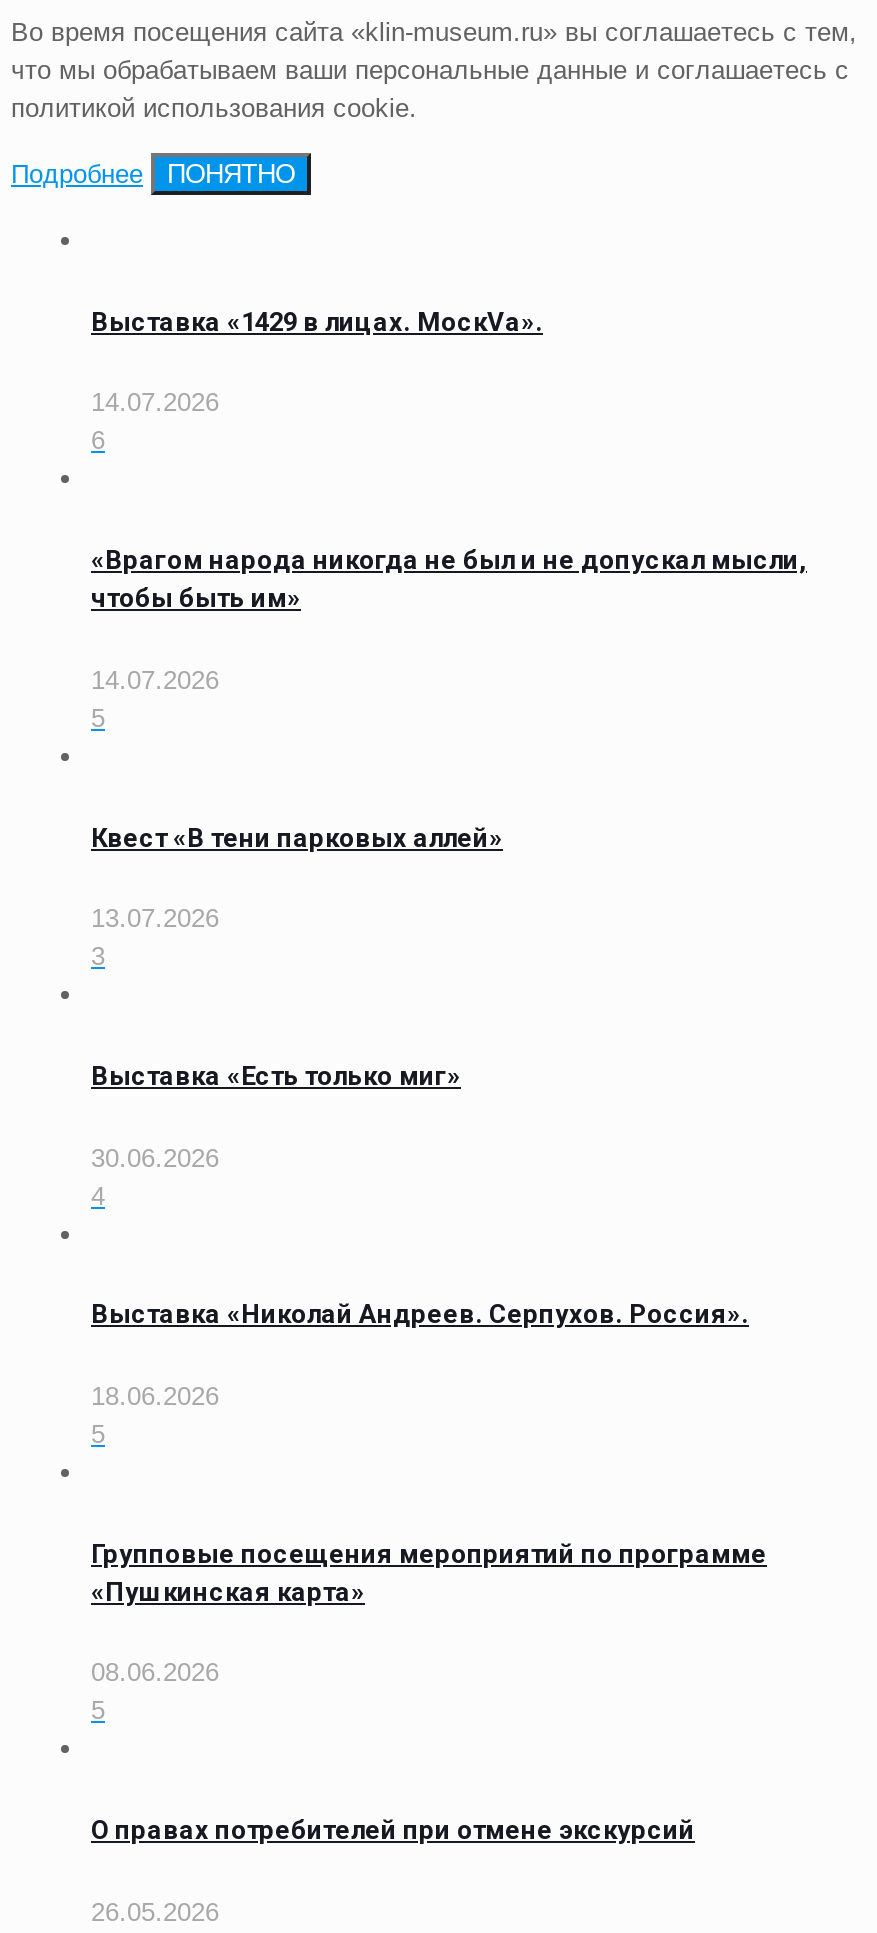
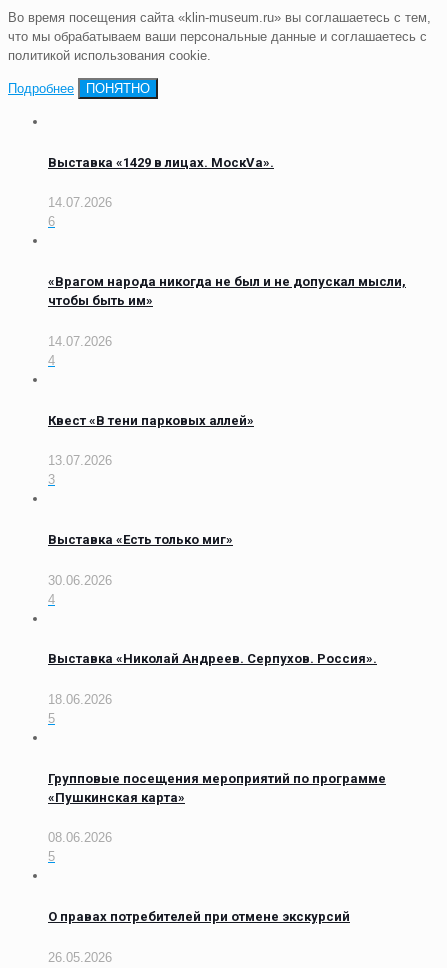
[91,703,105,733] 5 -> [48,353,55,368] 4

